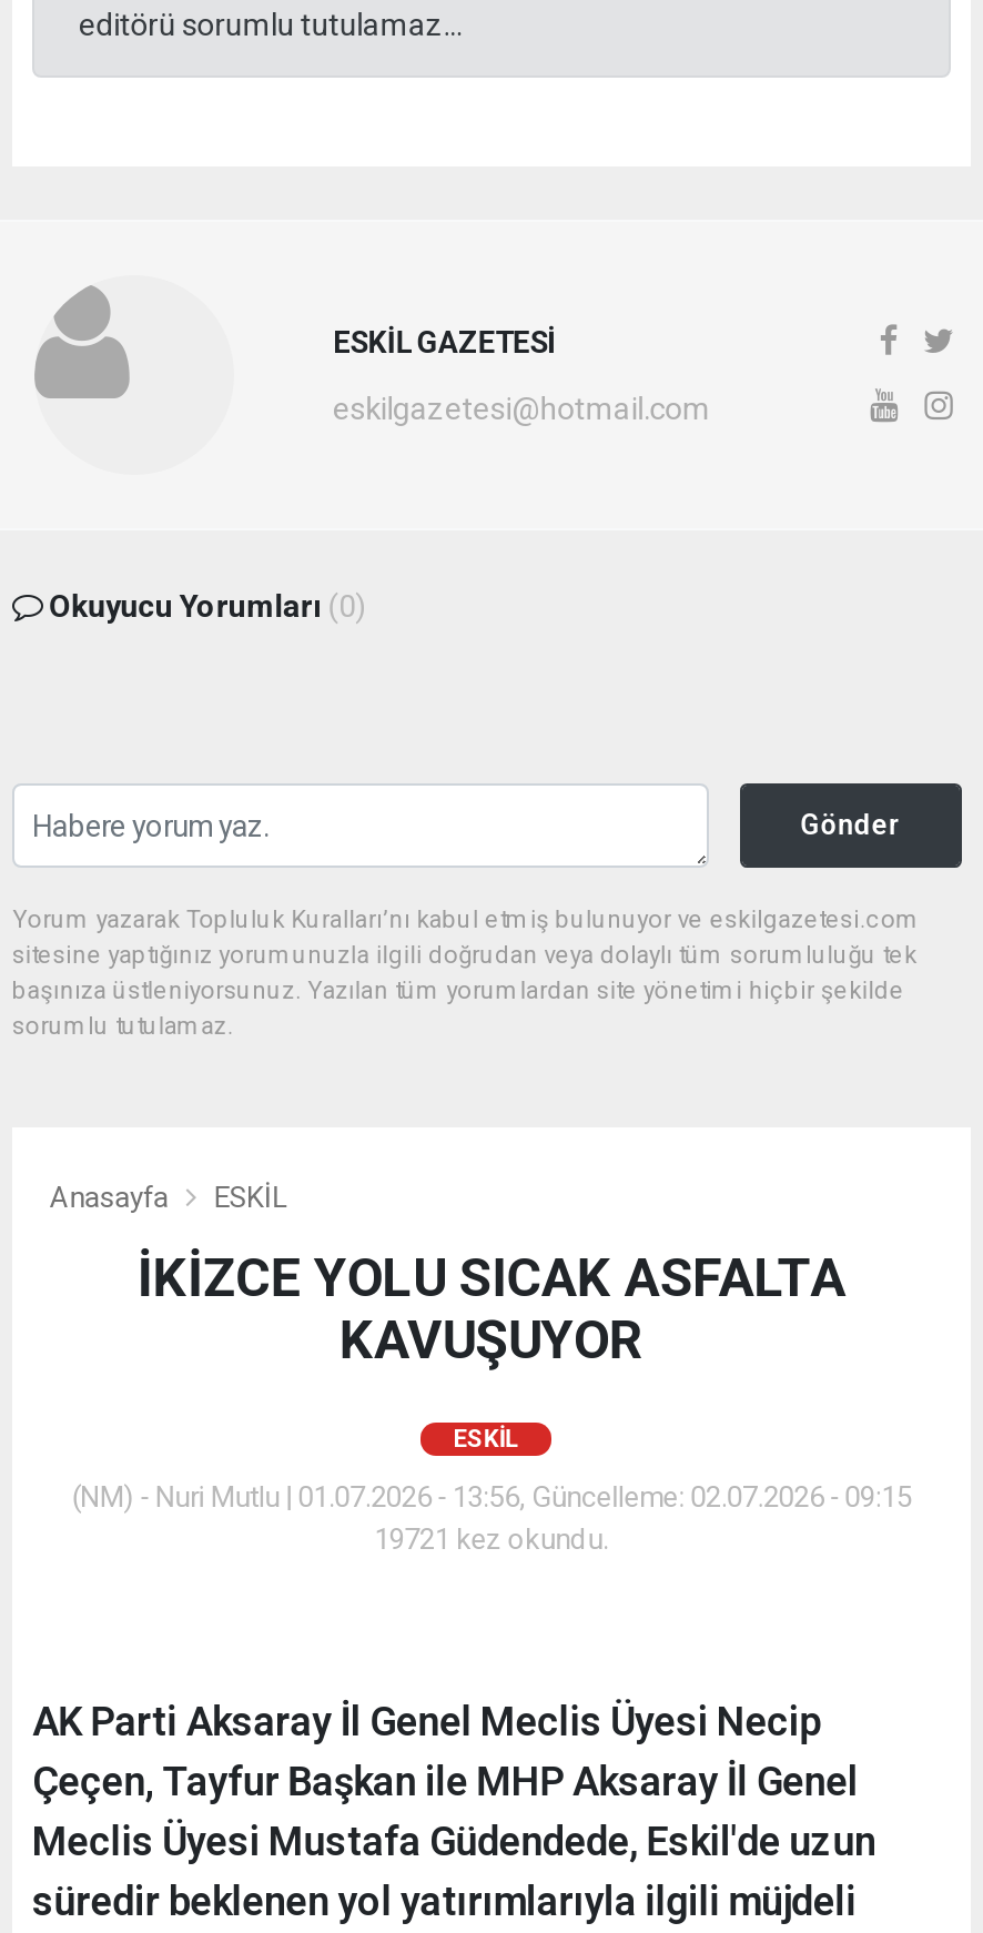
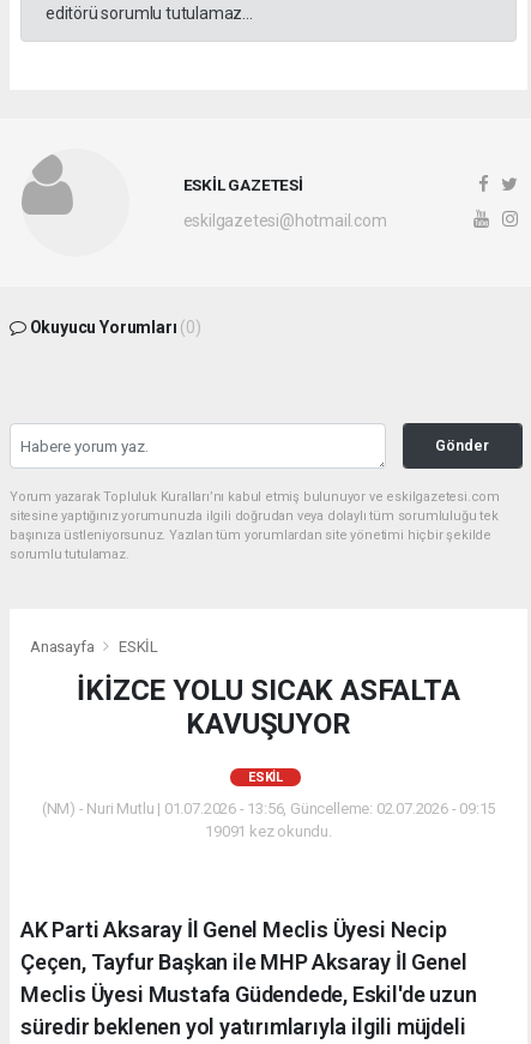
[374,1522,609,1556] 19721 kez okundu. -> [205,822,332,840] 19091 kez okundu.

